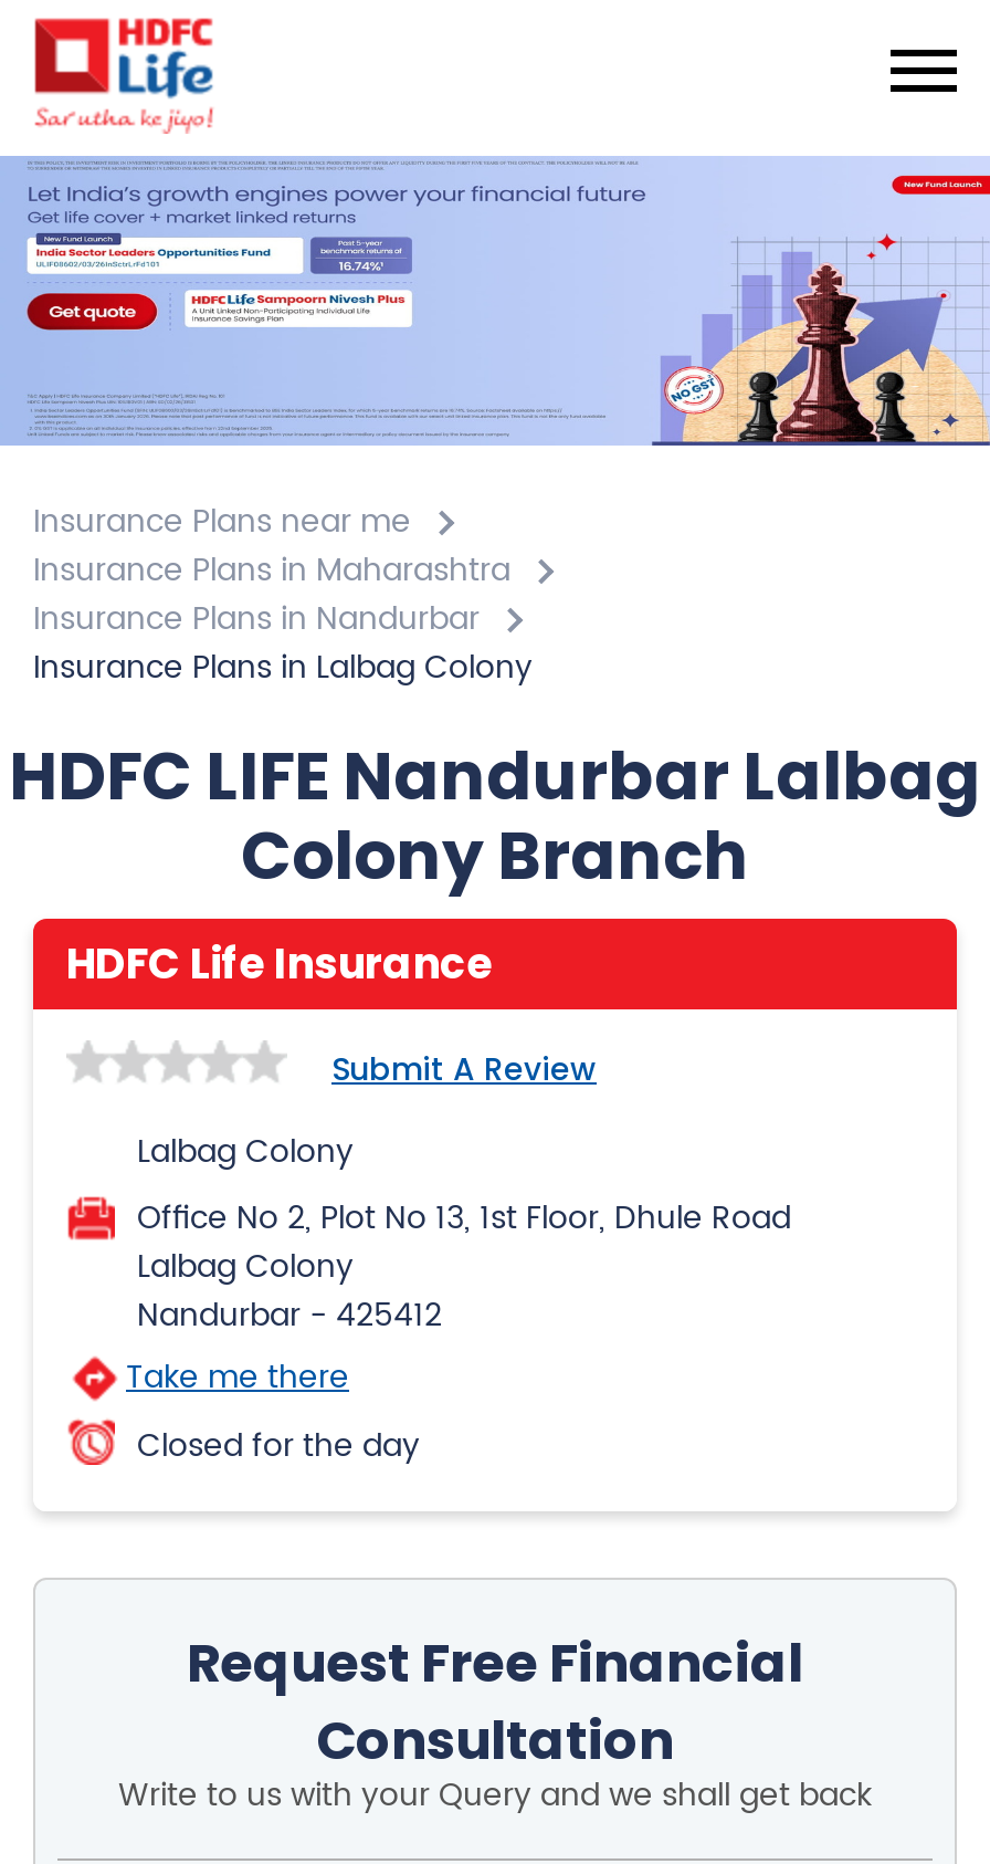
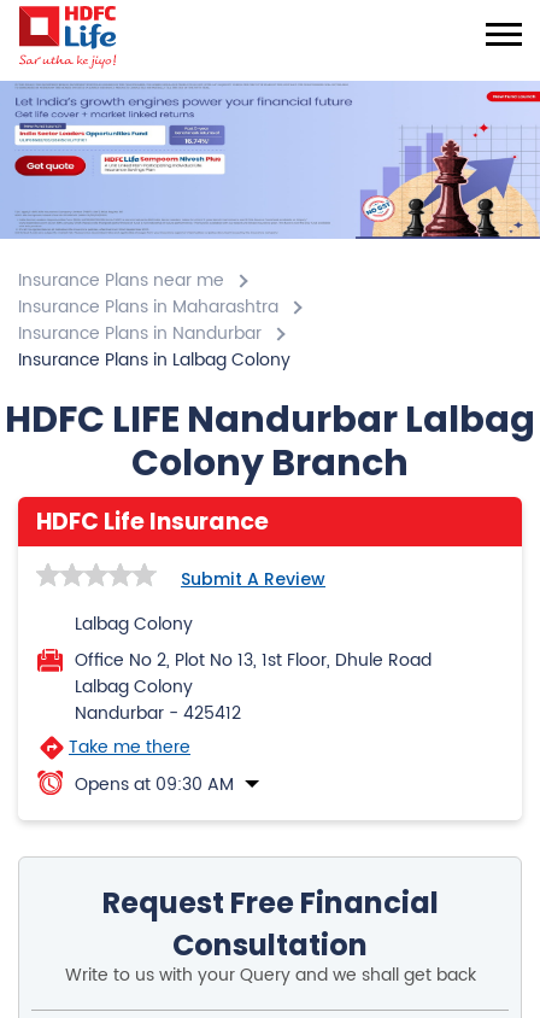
[137,1421,420,1472] Closed for the day -> [75,771,234,799] Opens at 09:30 AM

